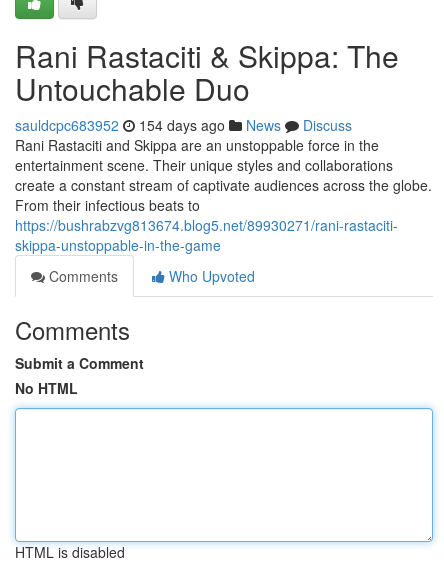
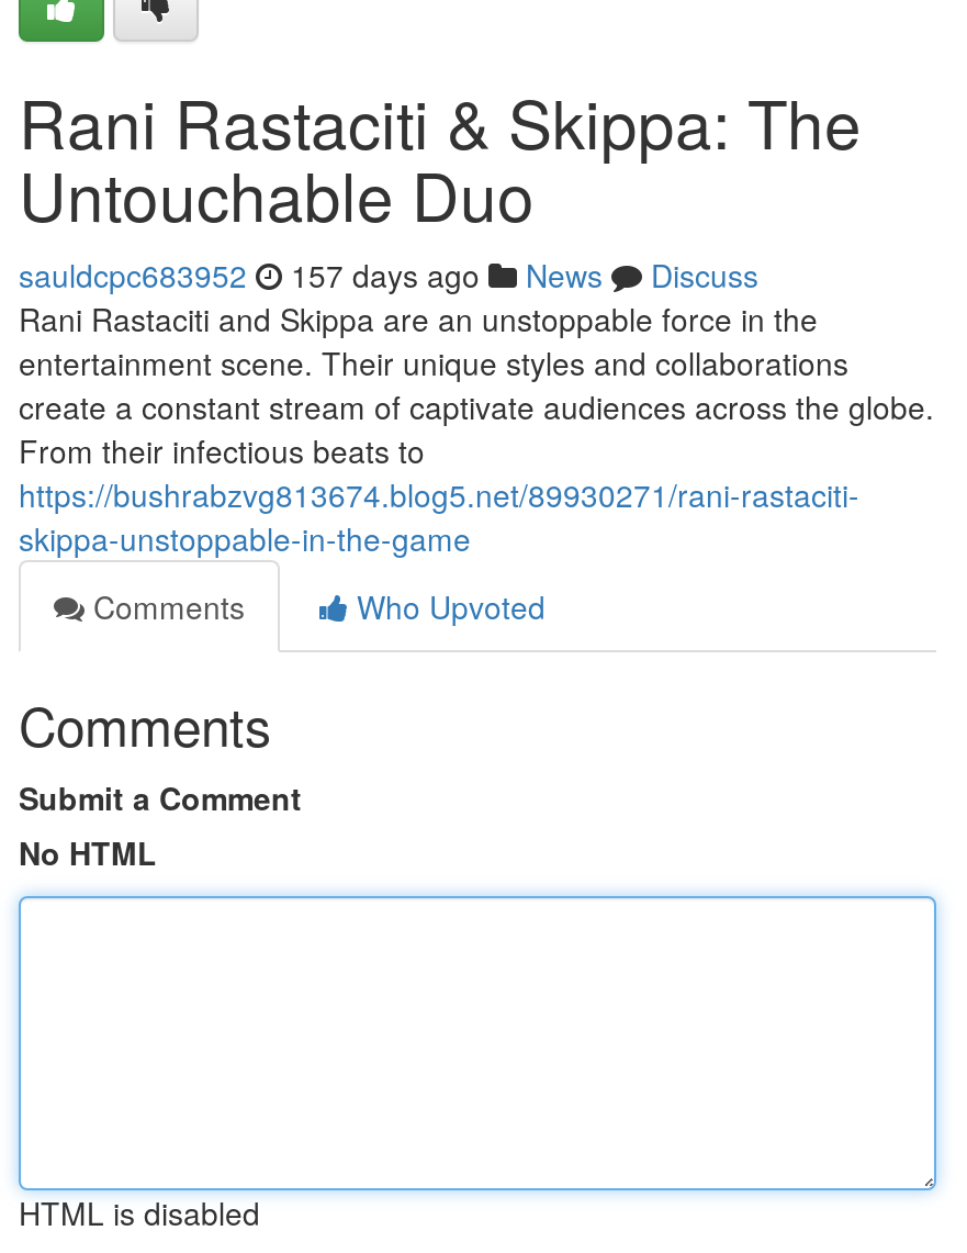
[15,115,352,135] sauldcpc683952 154 days ago News Discuss -> [19,253,758,297] sauldcpc683952 157 days ago News Discuss

